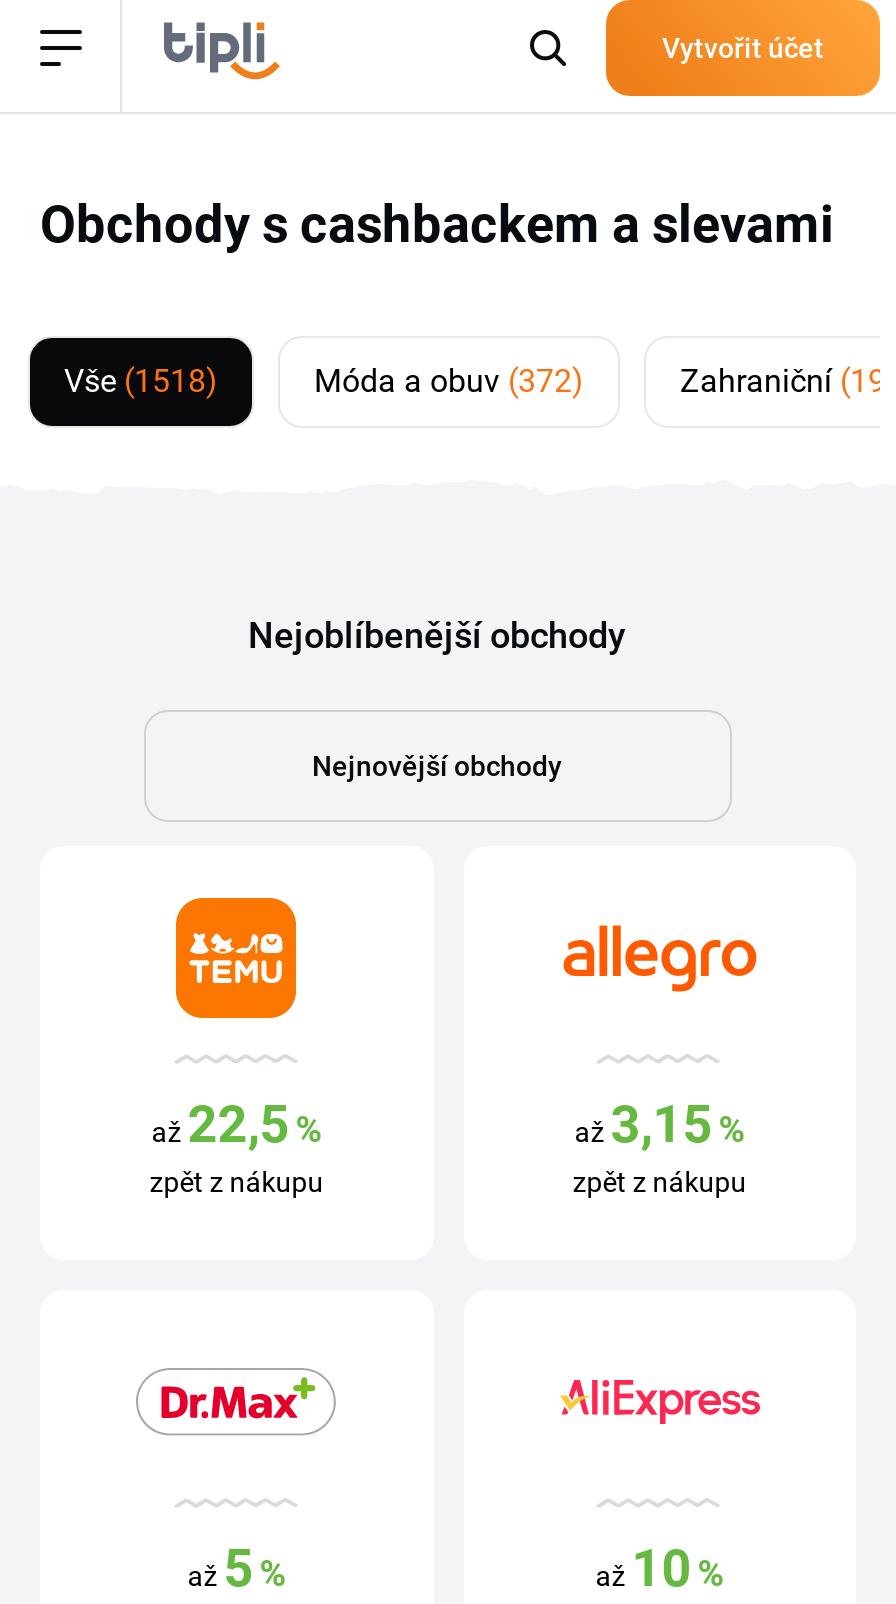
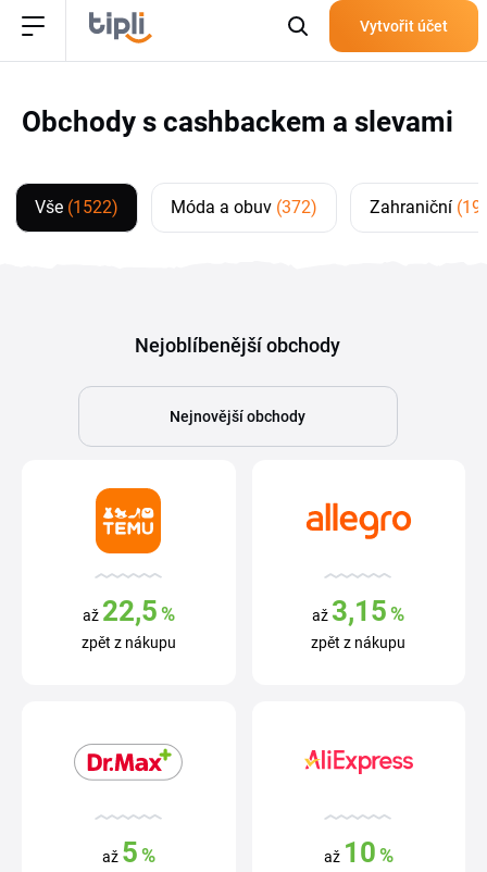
[64,362,218,400] Vše (1518) -> [35,197,118,217] Vše (1522)

